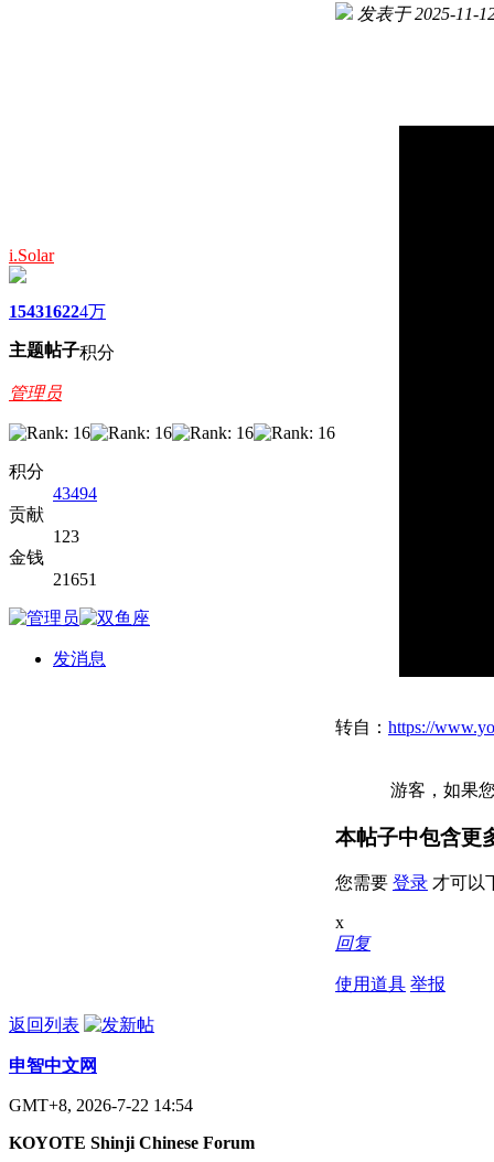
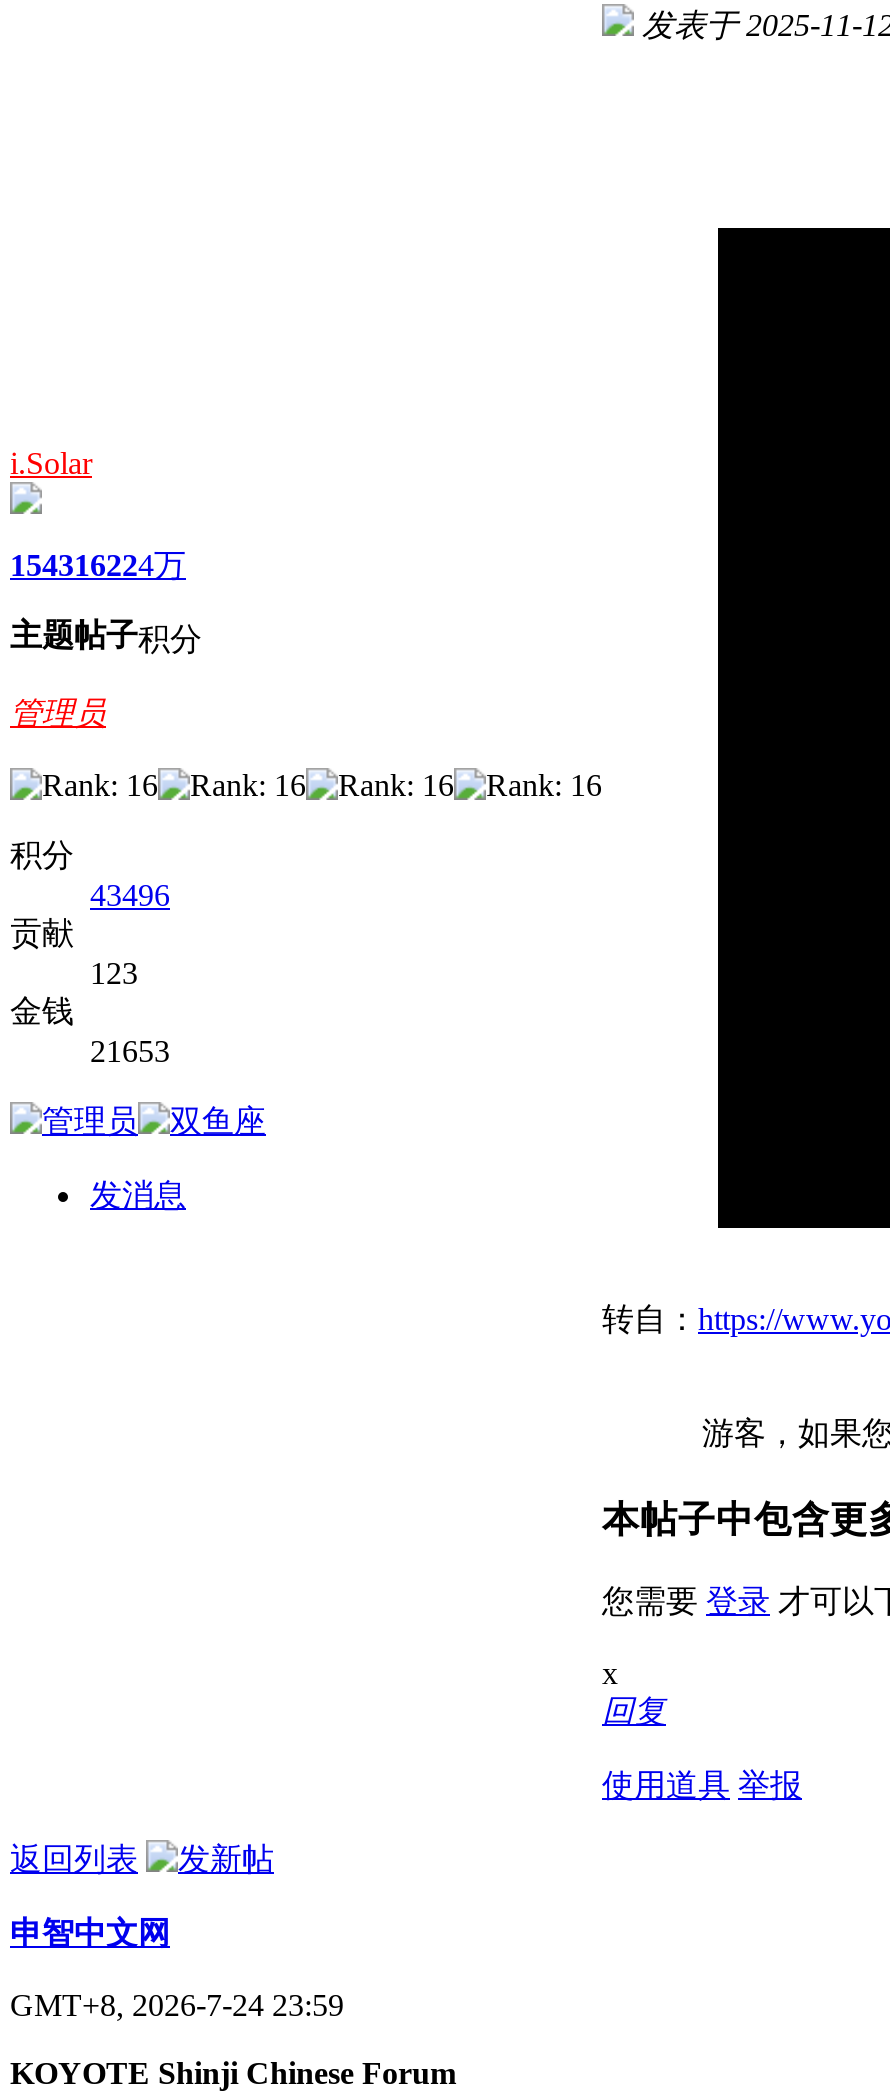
[53,484,97,503] 43494 -> [90,878,170,912] 43496
[53,570,97,588] 21651 -> [90,1034,170,1068] 21653
[9,1096,193,1114] GMT+8, 2026-7-22 14:54 -> [10,1988,344,2022] GMT+8, 2026-7-24 23:59

